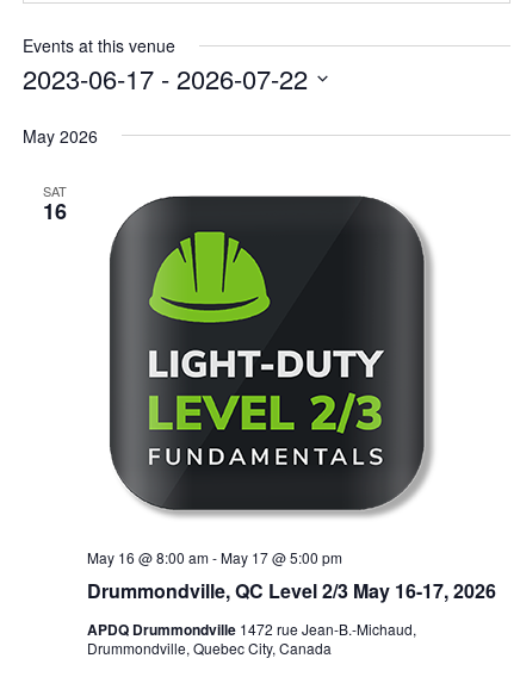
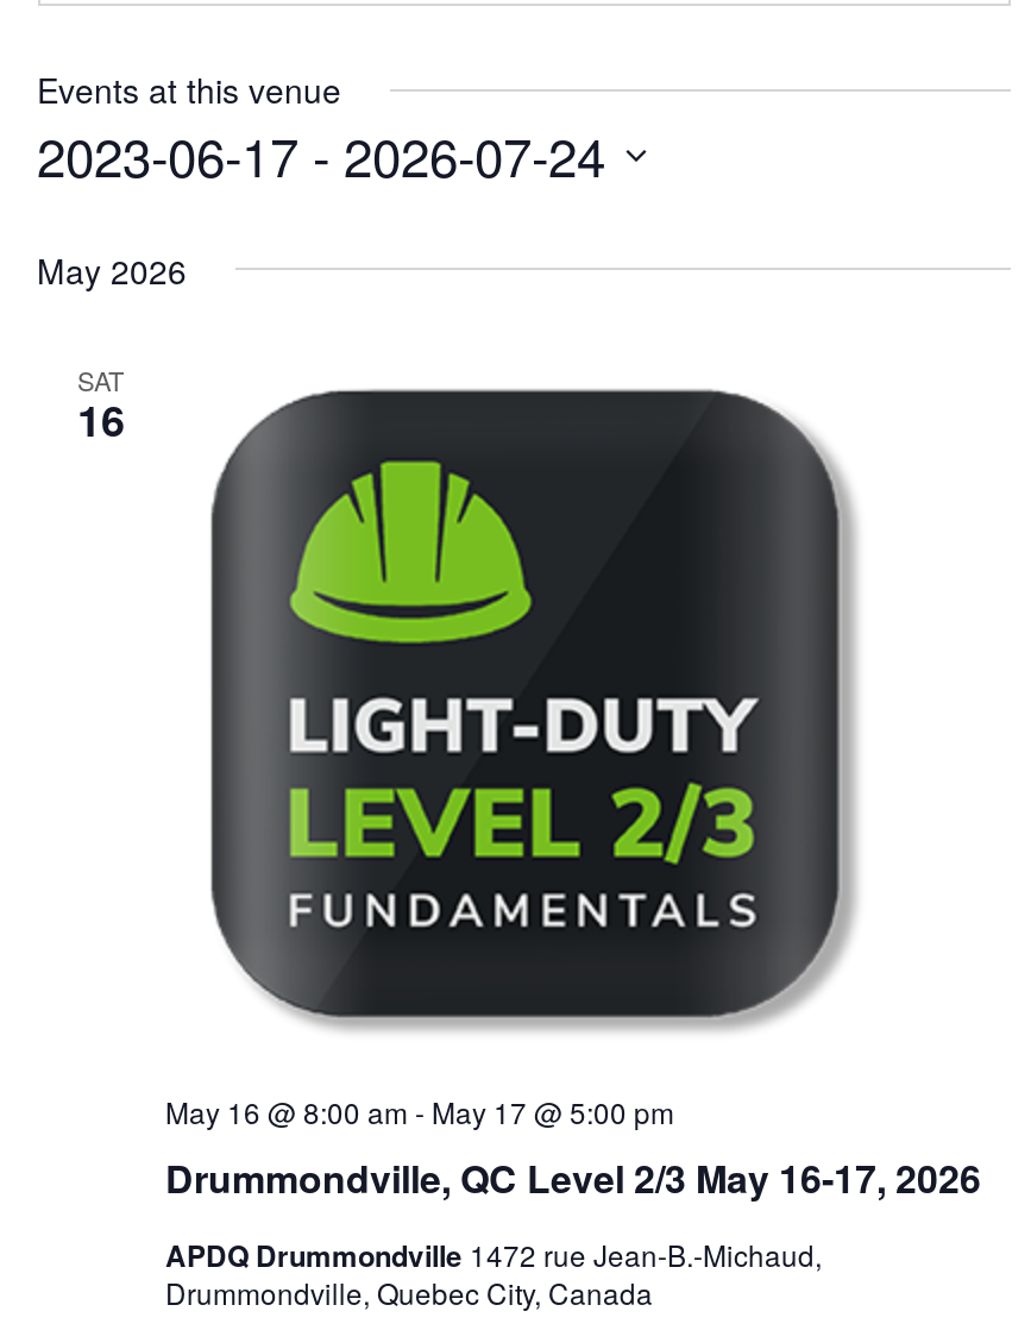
[22,60,307,97] 2023-06-17 - 2026-07-22 -> [37,118,605,192] 2023-06-17 - 2026-07-24

